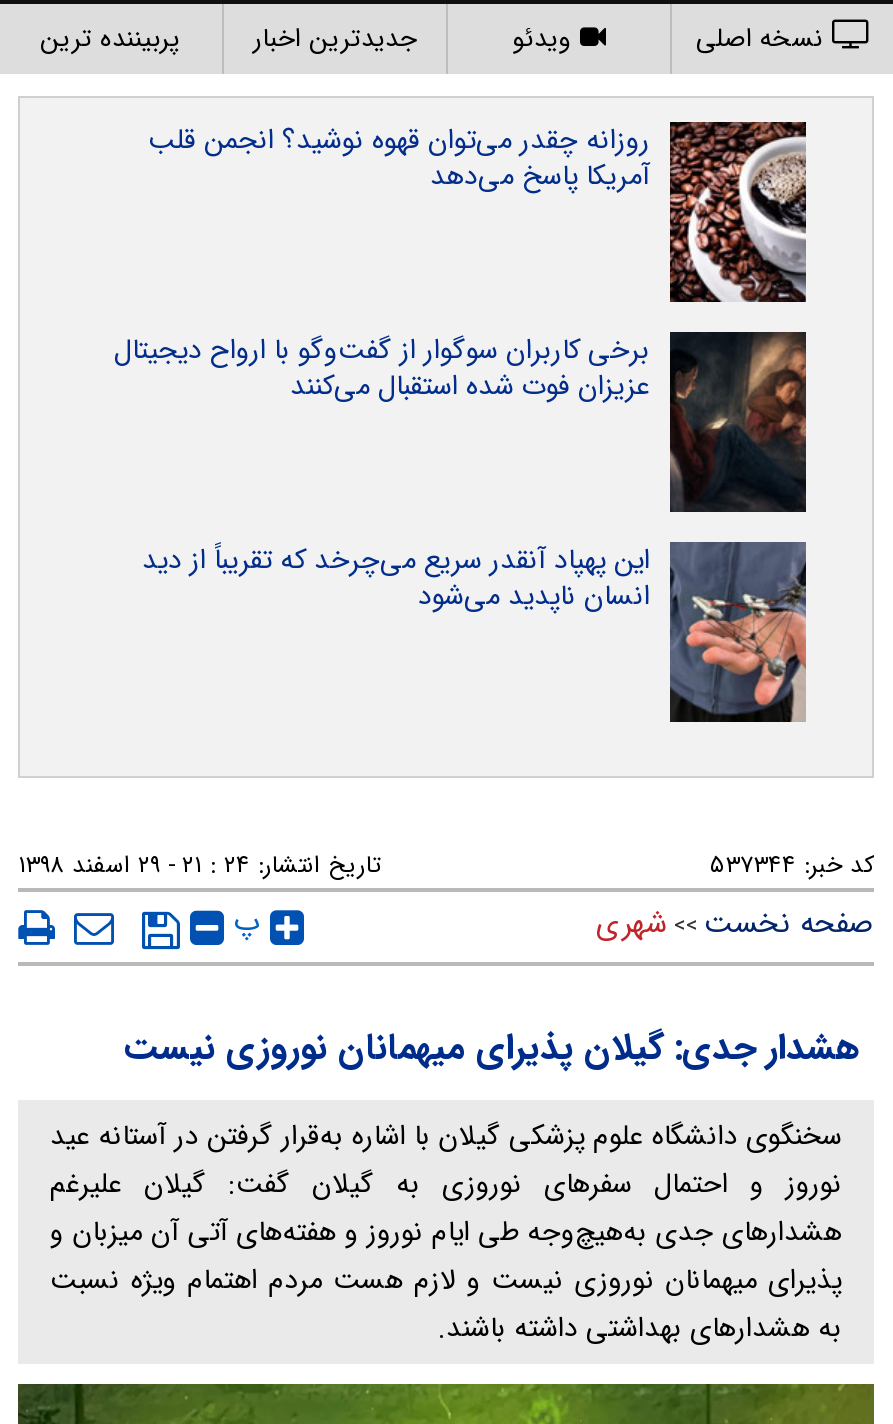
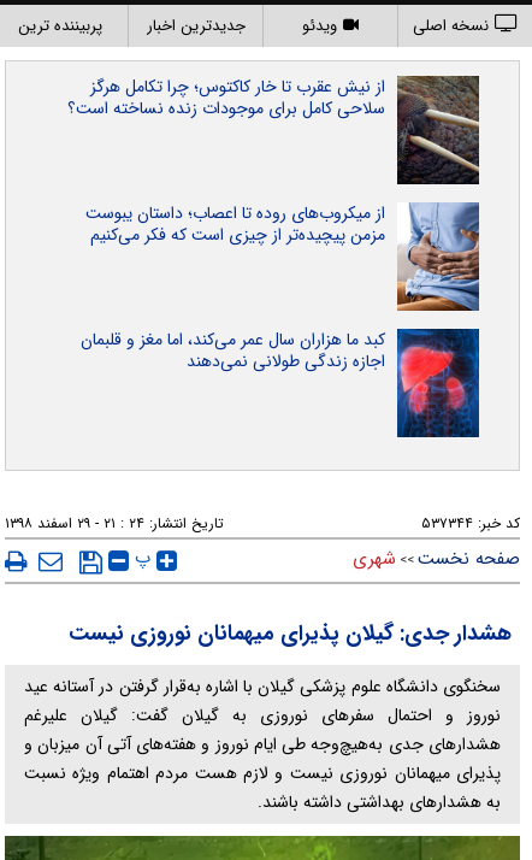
[148,118,806,302] [image] | روزانه چقدر می‌توان قهوه نوشید؟ انجمن قلب | آمریکا پاسخ می‌دهد -> [67,73,479,185] [image] | از نیش عقرب تا خار کاکتوس؛ چرا تکامل هرگز | سلاحی کامل برای موجودات زنده نساخته است؟
[114,328,808,514] [image] | برخی کاربران سوگوار از گفت‌وگو با ارواح دیجیتال | عزیزان فوت شده استقبال می‌کنند -> [85,200,480,312] [image] | از میکروب‌های روده تا اعصاب؛ داستان یبوست | مزمن پیچیده‌تر از چیزی است که فکر می‌کنیم
[142,538,808,722] [image] | این پهپاد آنقدر سریع می‌چرخد که تقریباً از دید | انسان ناپدید می‌شود -> [81,326,480,438] [image] | کبد ما هزاران سال عمر می‌کند، اما مغز و قلبمان | اجازه زندگی طولانی نمی‌دهند

